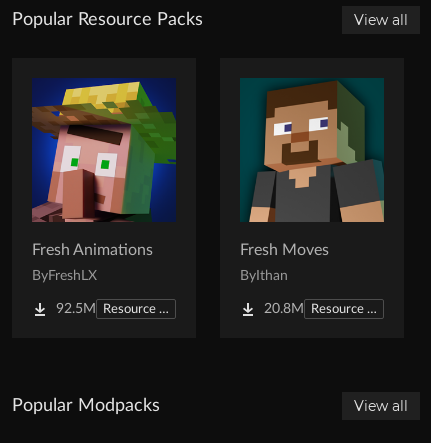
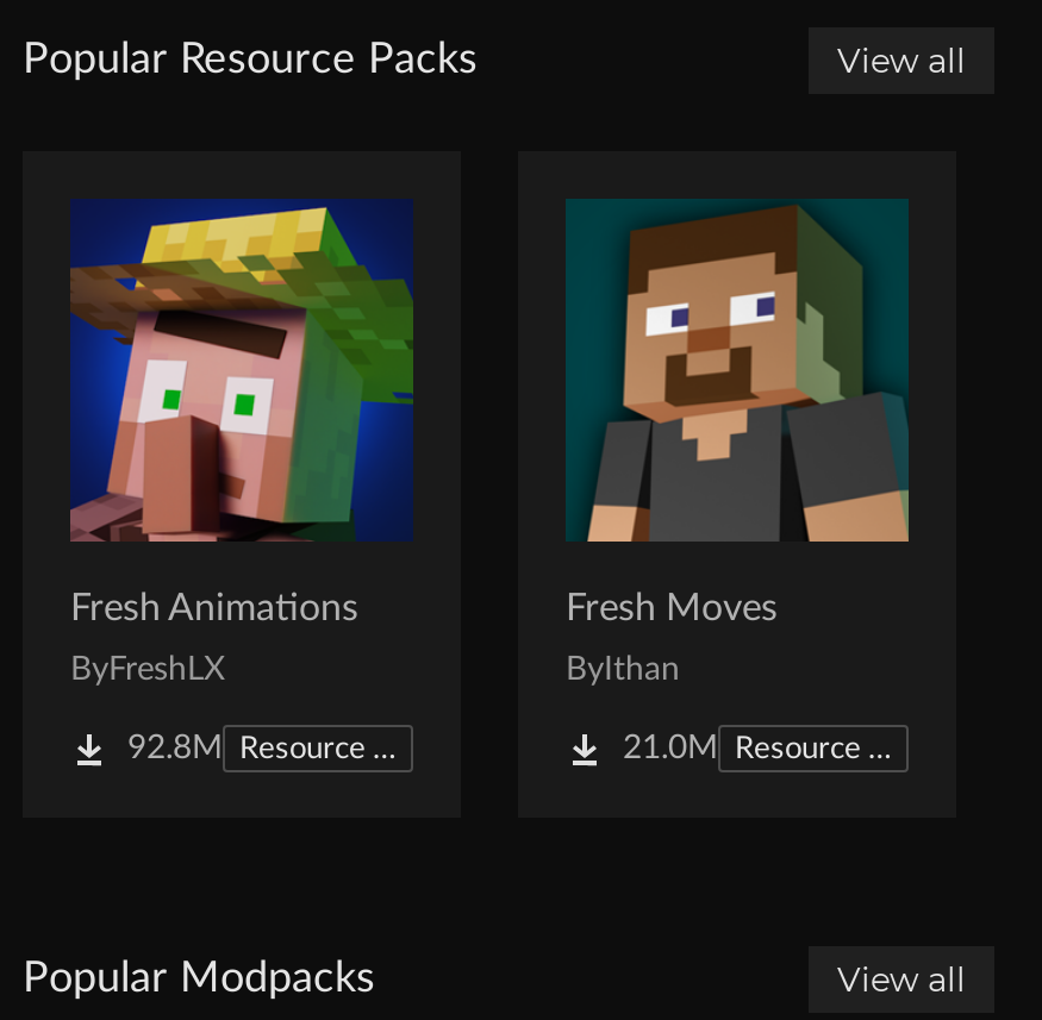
[56,302,96,316] 92.5M -> [127,731,223,765] 92.8M
[264,302,304,316] 20.8M -> [623,731,718,765] 21.0M

